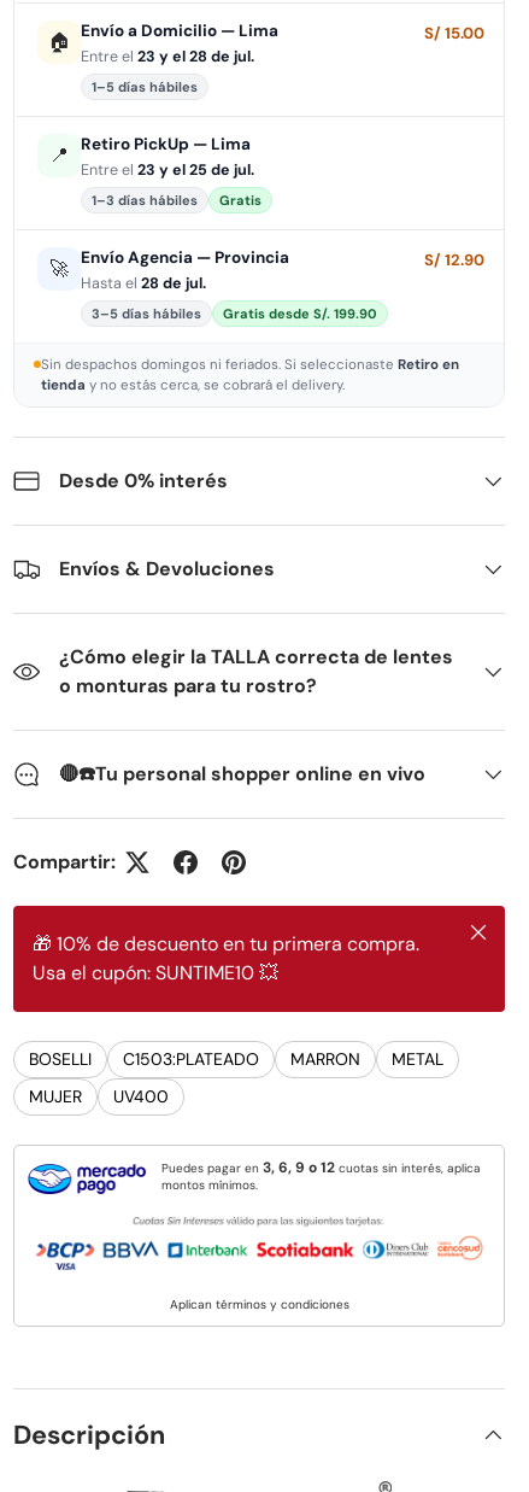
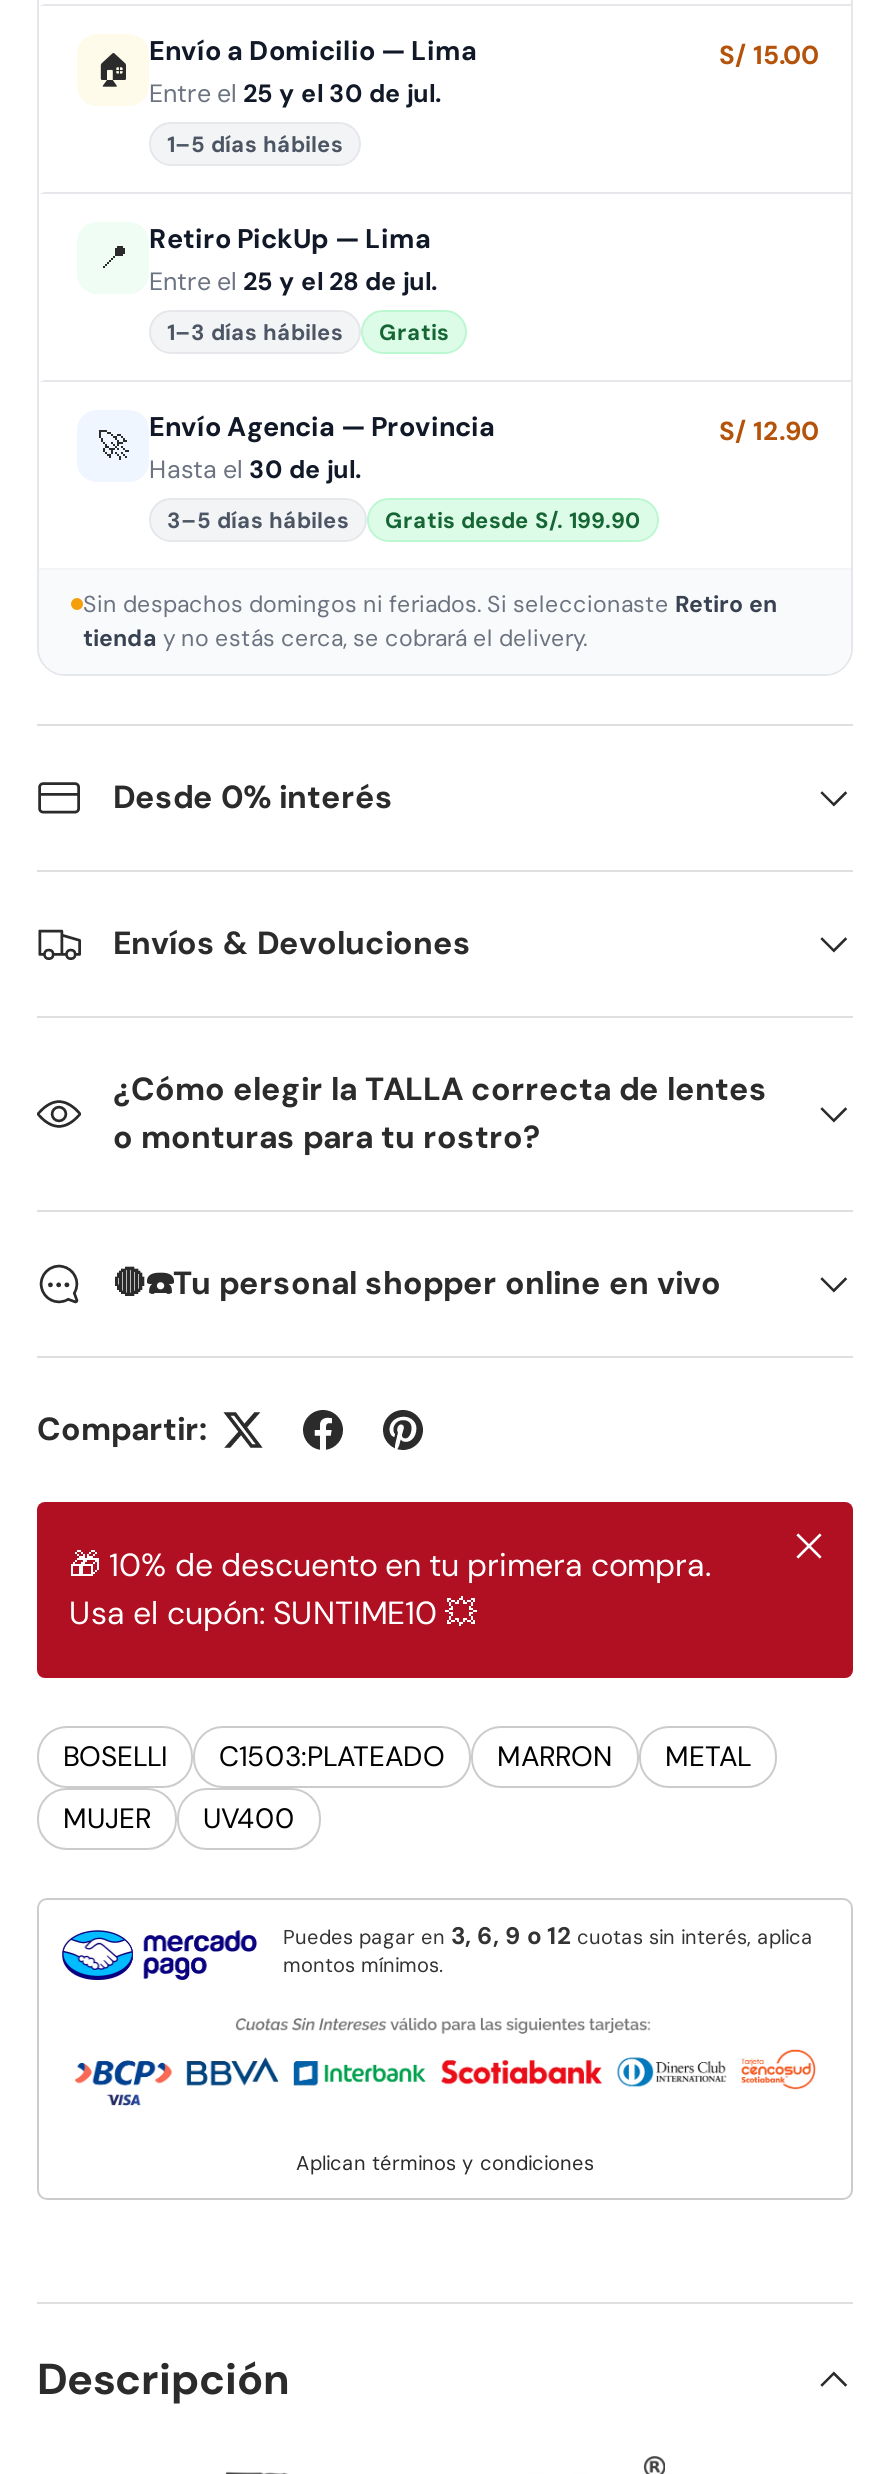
[81,47,254,67] Entre el 23 y el 28 de jul. -> [149,78,441,110] Entre el 25 y el 30 de jul.
[81,161,254,180] Entre el 23 y el 25 de jul. -> [149,266,437,298] Entre el 25 y el 28 de jul.
[81,274,206,293] Hasta el 28 de jul. -> [149,454,361,486] Hasta el 30 de jul.

